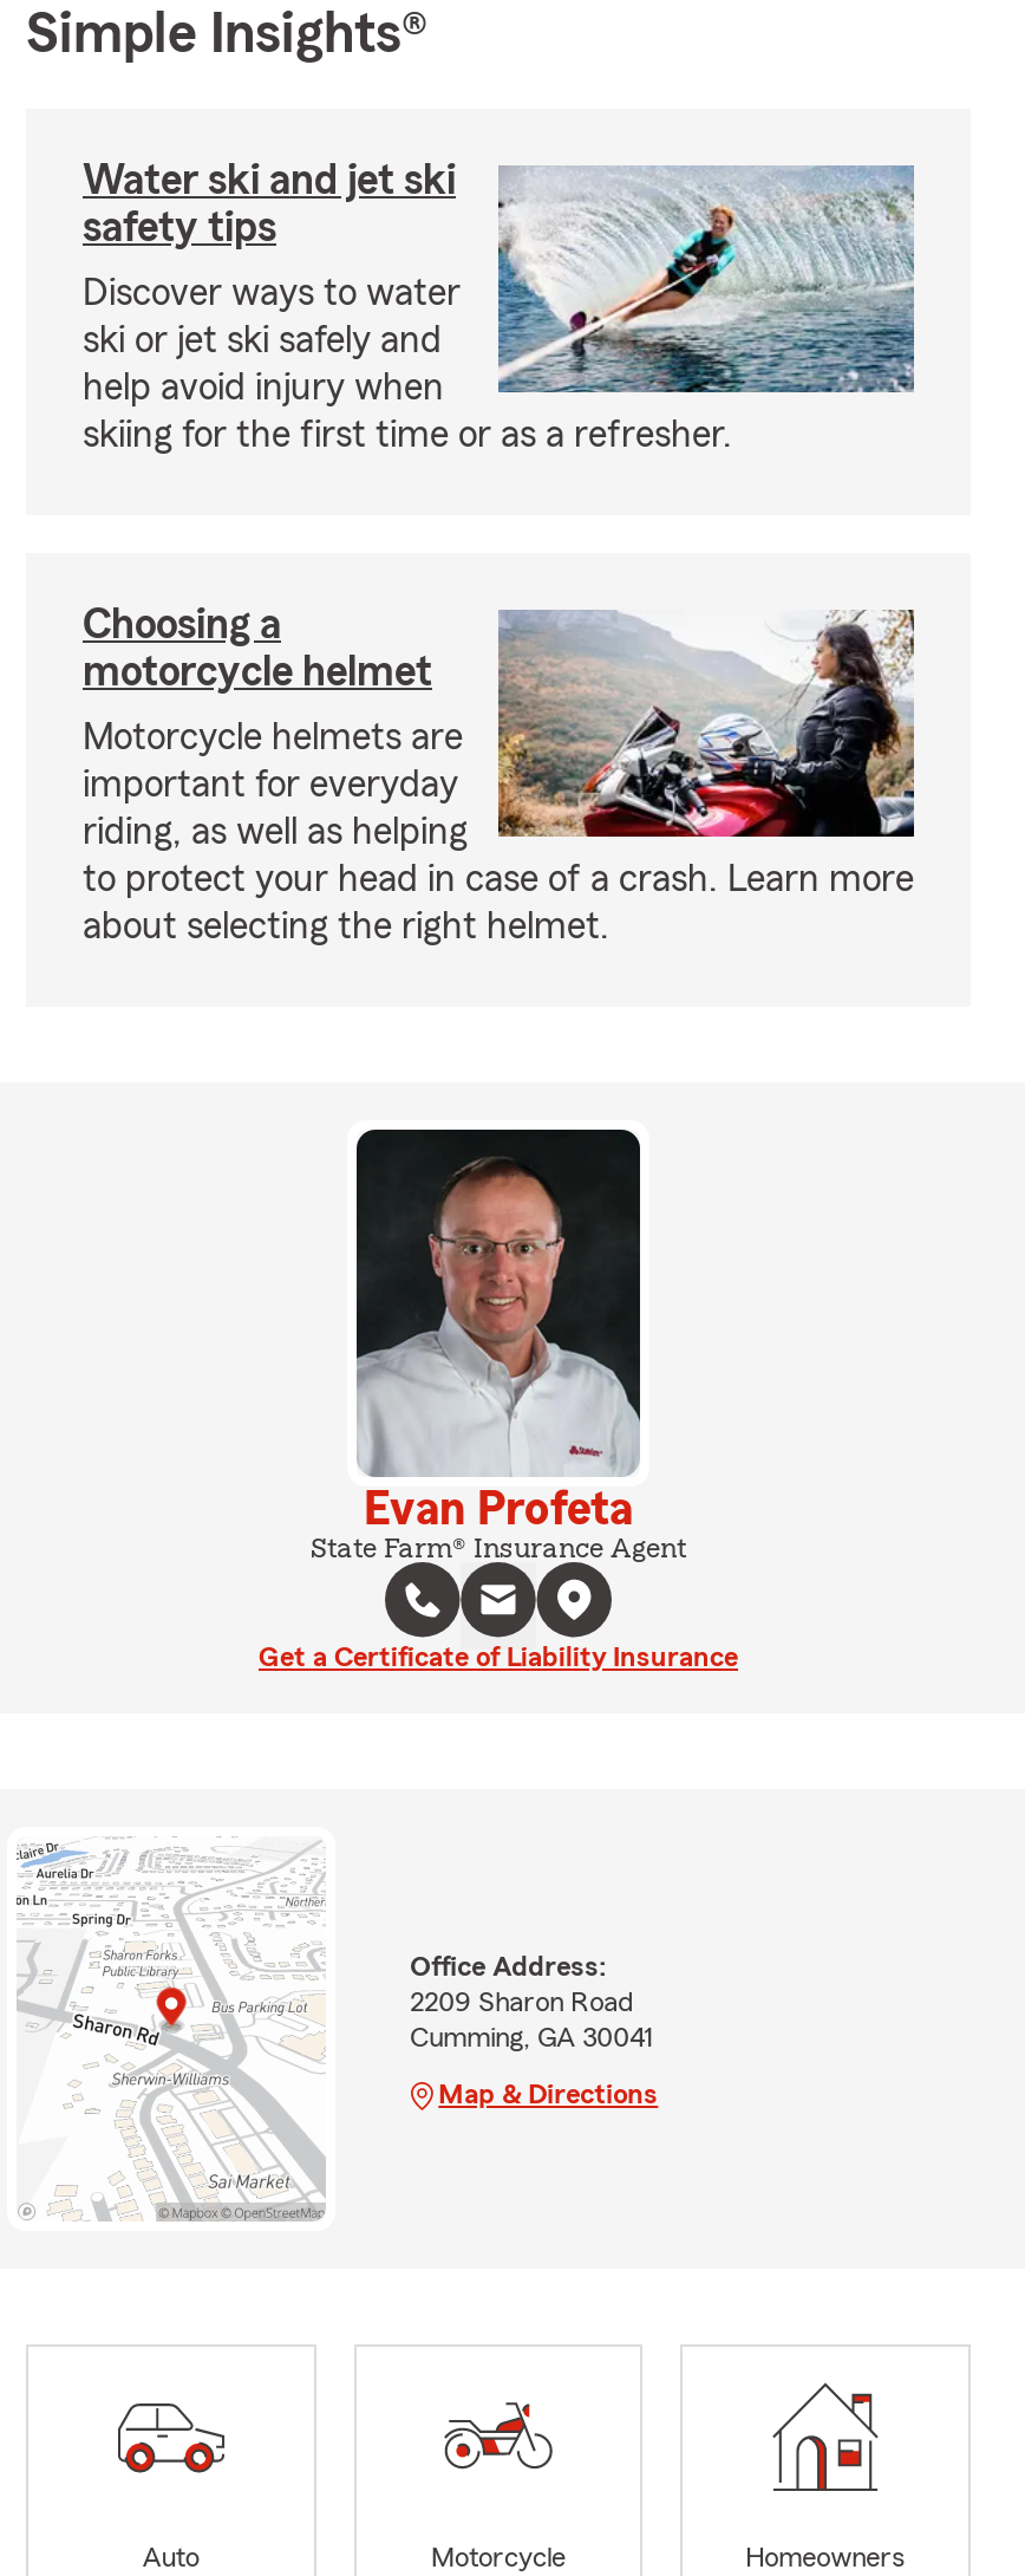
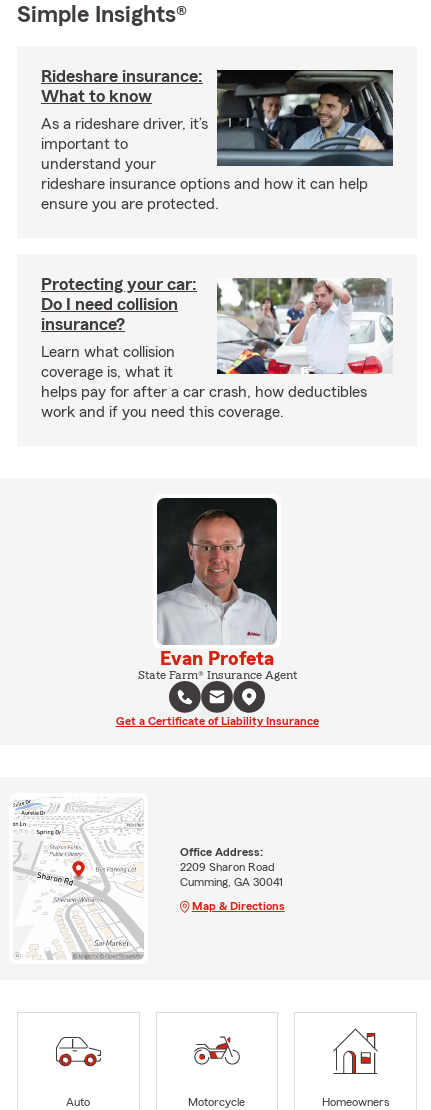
[83,158,456,248] Water ski and jet ski | safety tips -> [41,67,203,105] Rideshare insurance: | What to know
[83,165,914,454] [image] | Discover ways to water | ski or jet ski safely and | help avoid injury when | skiing for the first time or as a refresher. -> [41,69,393,212] [image] | As a rideshare driver, it’s | important to | understand your | rideshare insurance options and how it can help | ensure you are protected.
[83,603,432,692] Choosing a | motorcycle helmet -> [41,275,197,333] Protecting your car: | Do I need collision | insurance?
[83,607,916,945] [image] | Motorcycle helmets are | important for everyday | riding, as well as helping | to protect your head in case of a crash. Learn more | about selecting the right helmet. -> [41,277,393,420] [image] | Learn what collision | coverage is, what it | helps pay for after a car crash, how deductibles | work and if you need this coverage.

